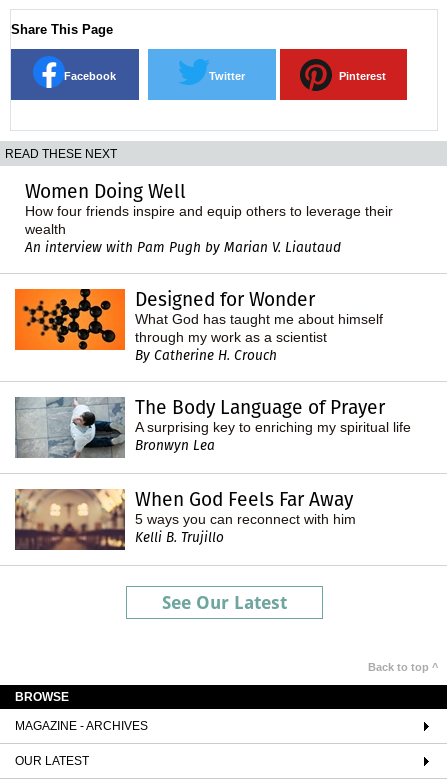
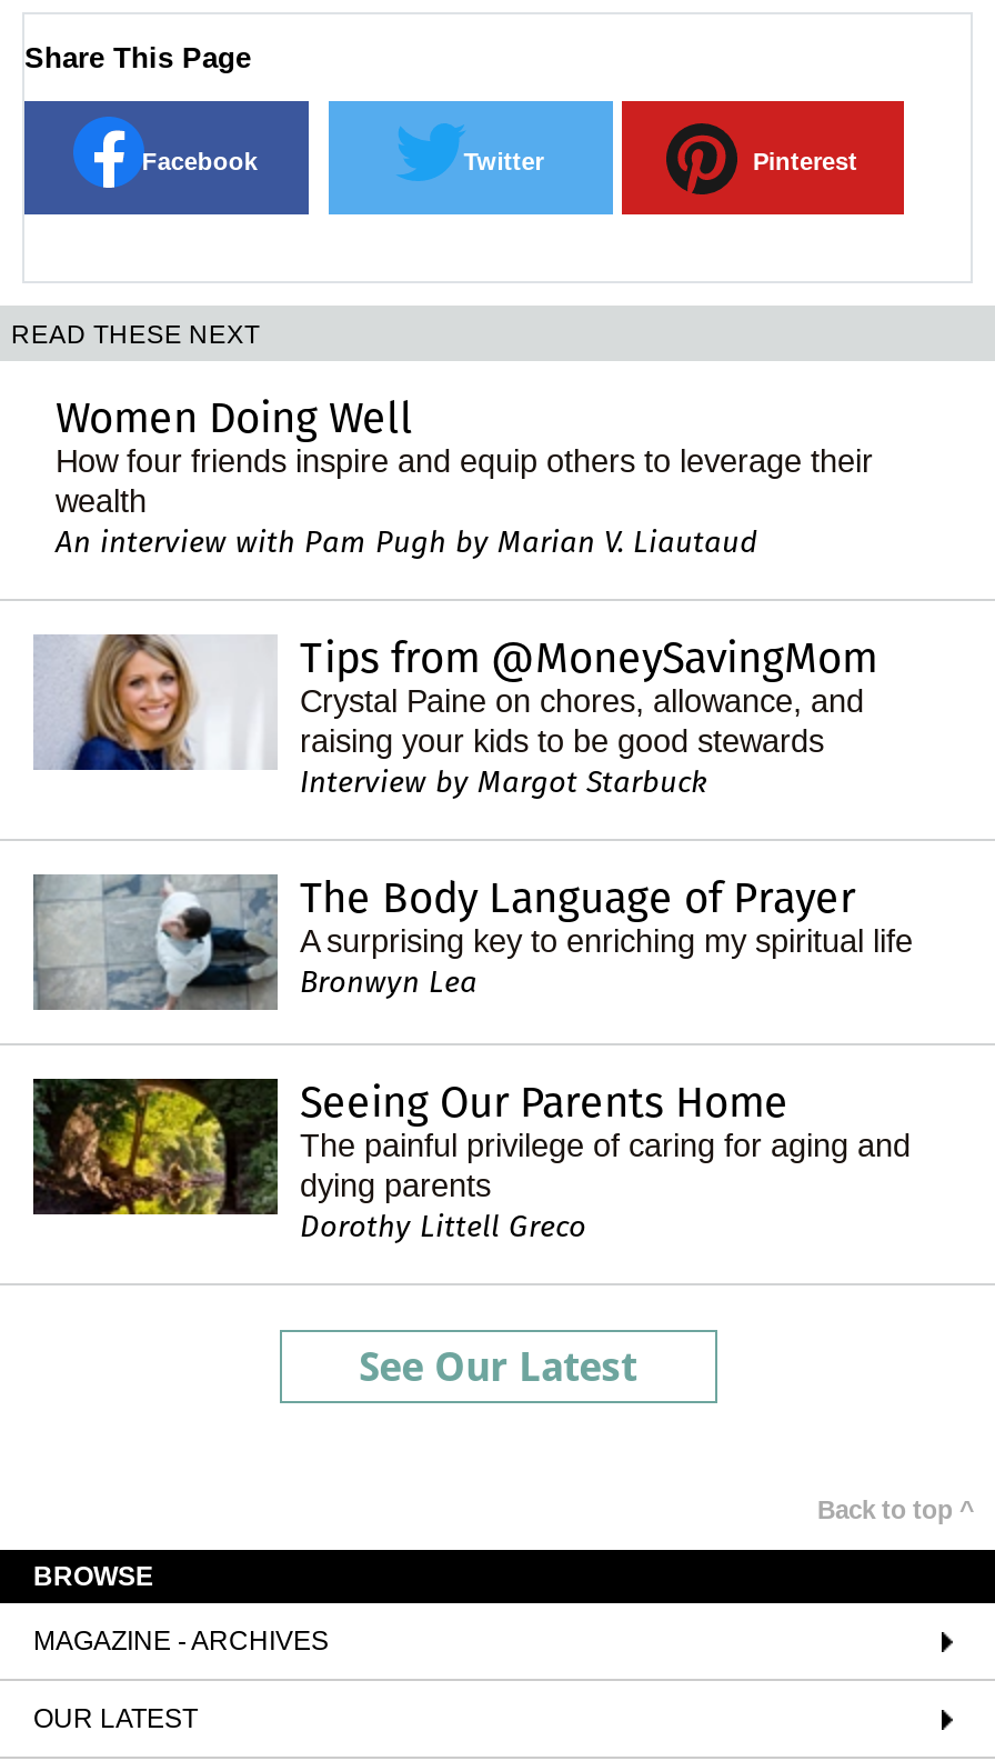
[14,286,383,365] [image] | Designed for Wonder | What God has taught me about himself | through my work as a scientist | By Catherine H. Crouch -> [33,628,877,803] [image] | Tips from @MoneySavingMom | Crystal Paine on chores, allowance, and | raising your kids to be good stewards | Interview by Margot Starbuck
[14,486,356,551] [image] | When God Feels Far Away | 5 ways you can reconnect with him | Kelli B. Trujillo -> [31,1072,911,1247] [image] | Seeing Our Parents Home | The painful privilege of caring for aging and | dying parents | Dorothy Littell Greco

